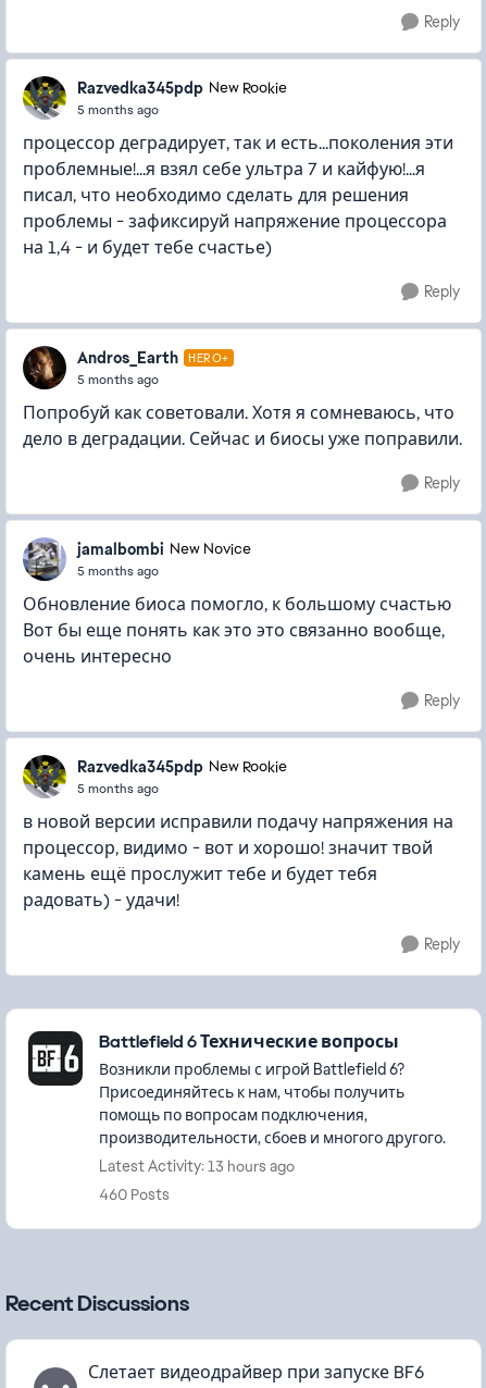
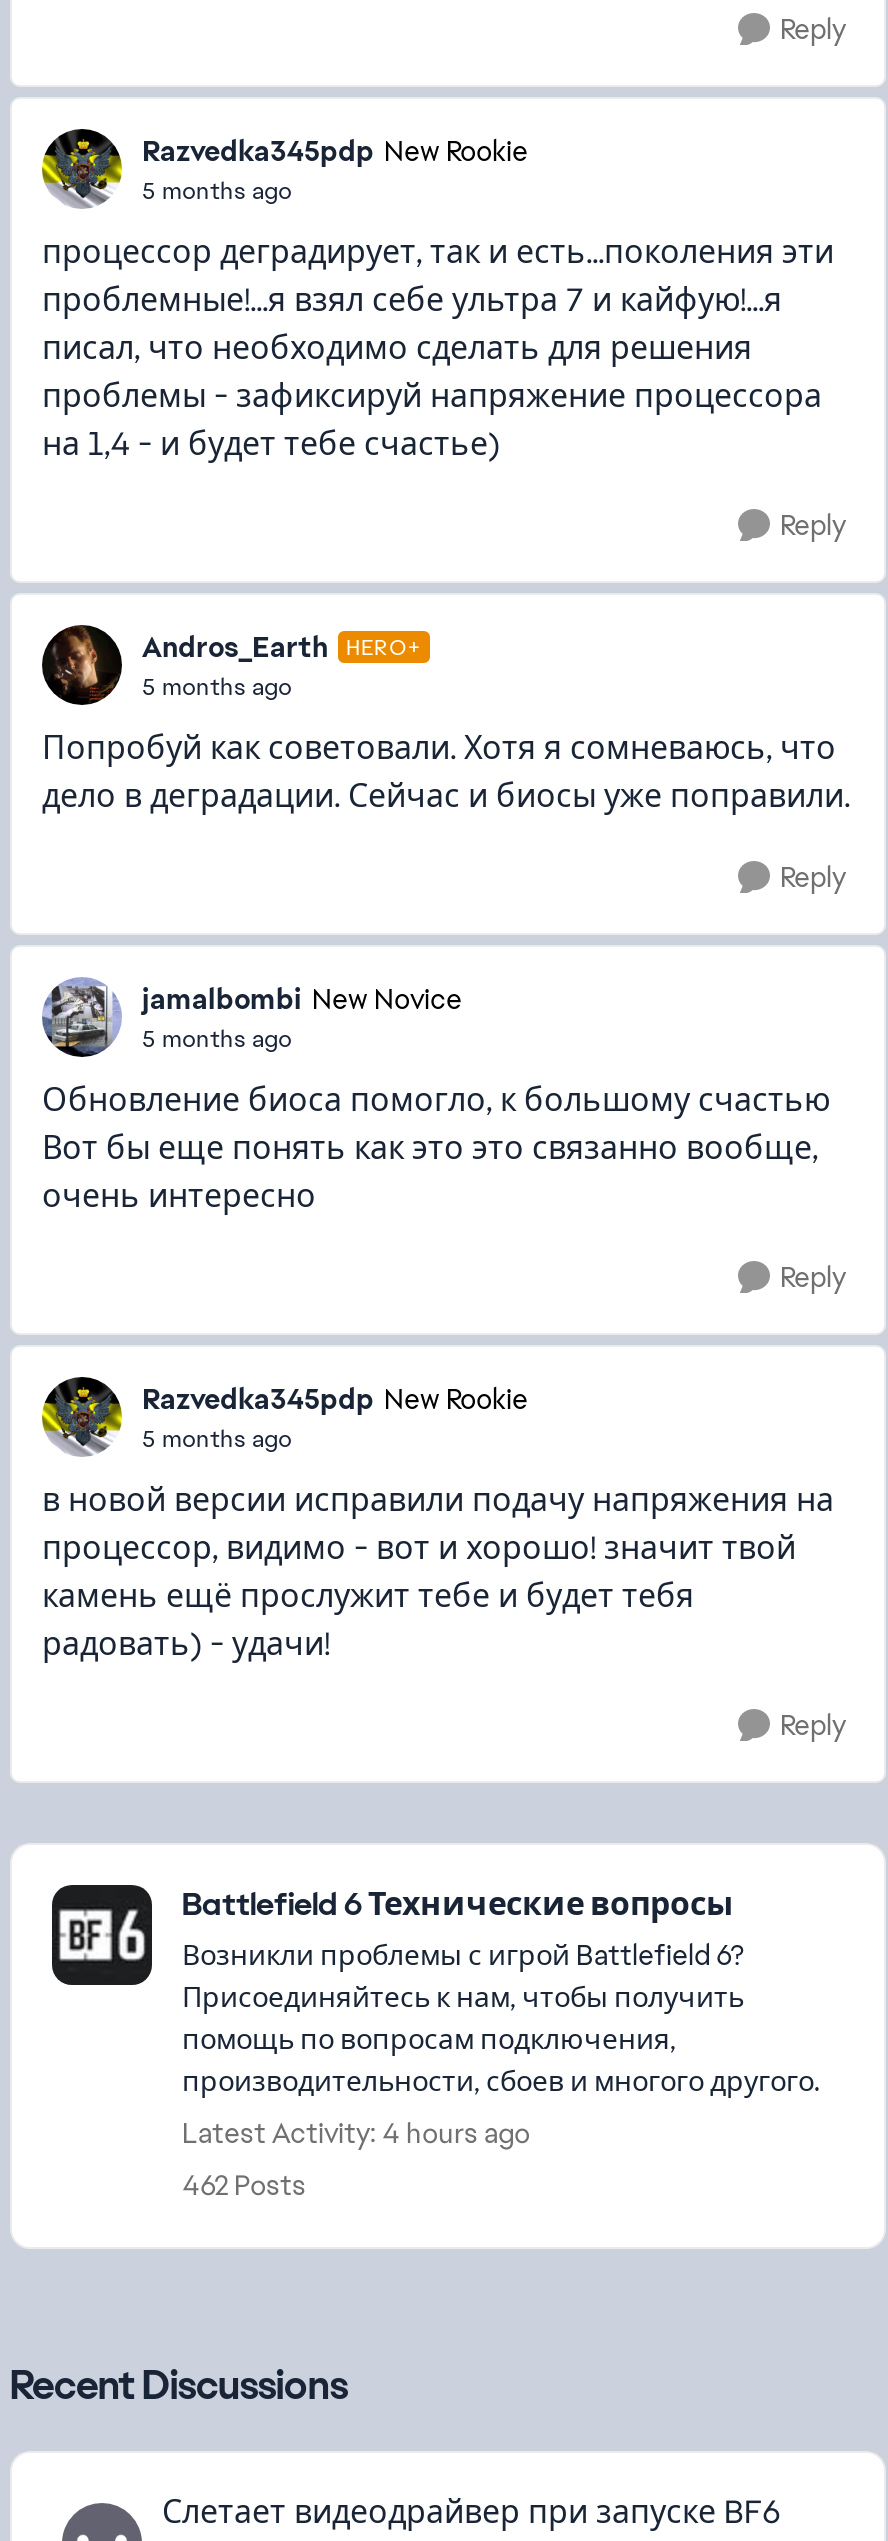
[99,1156,295,1176] Latest Activity: 13 hours ago -> [182,2115,530,2151] Latest Activity: 4 hours ago
[99,1185,170,1204] 460 Posts -> [182,2167,306,2203] 462 Posts

